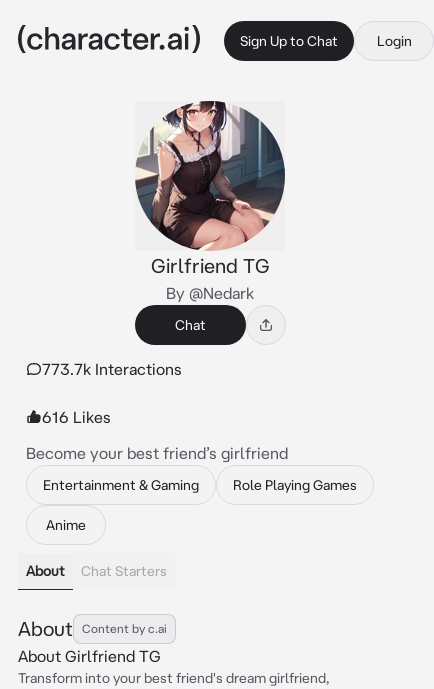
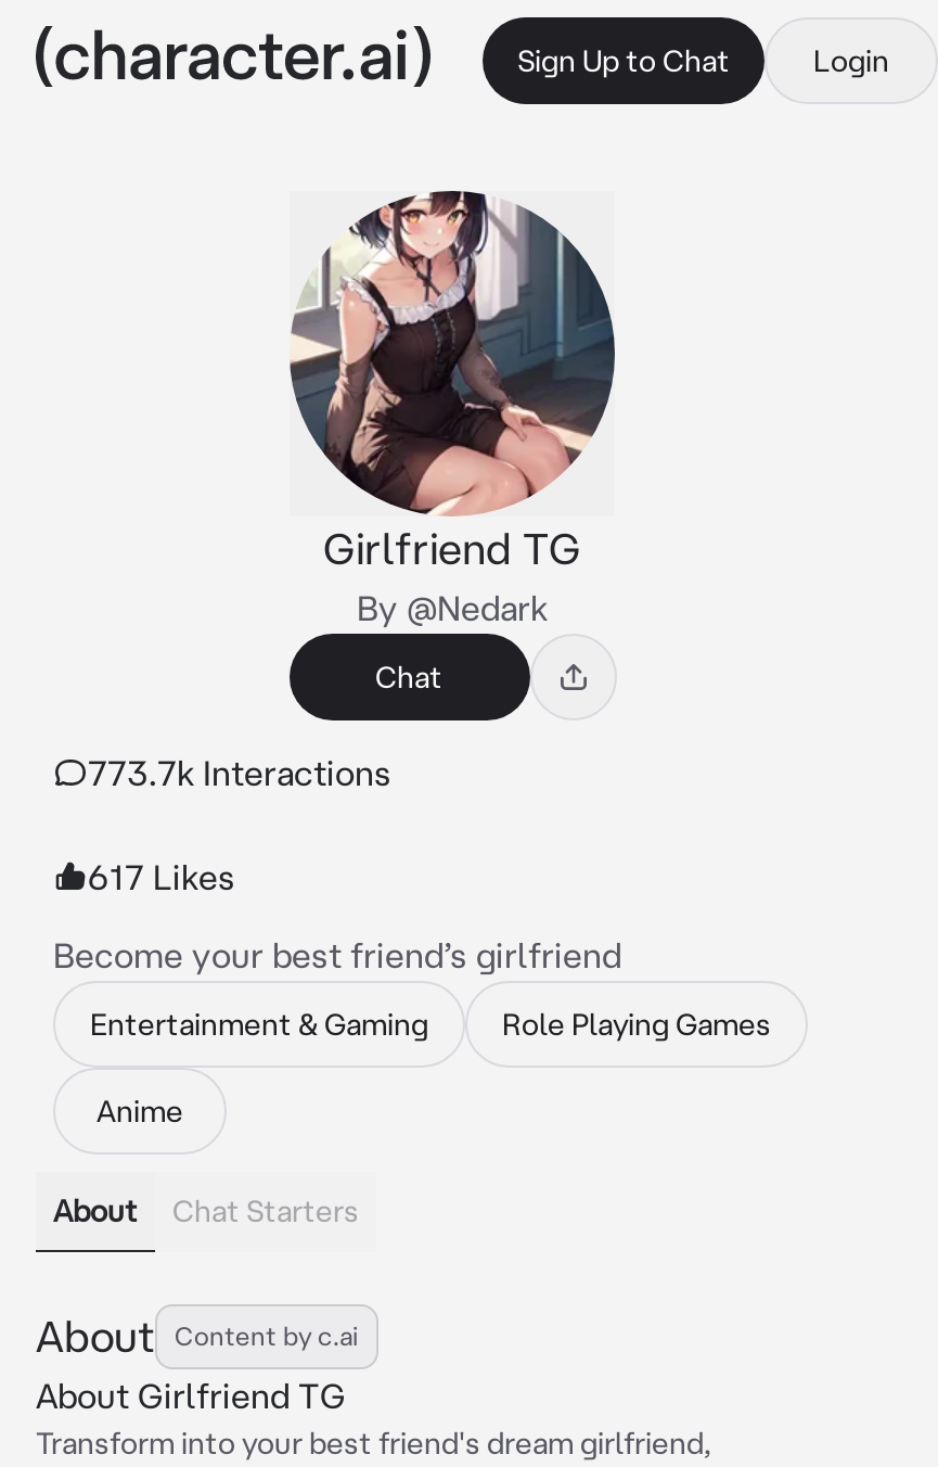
[42,408,111,426] 616 Likes -> [88,857,235,896] 617 Likes

